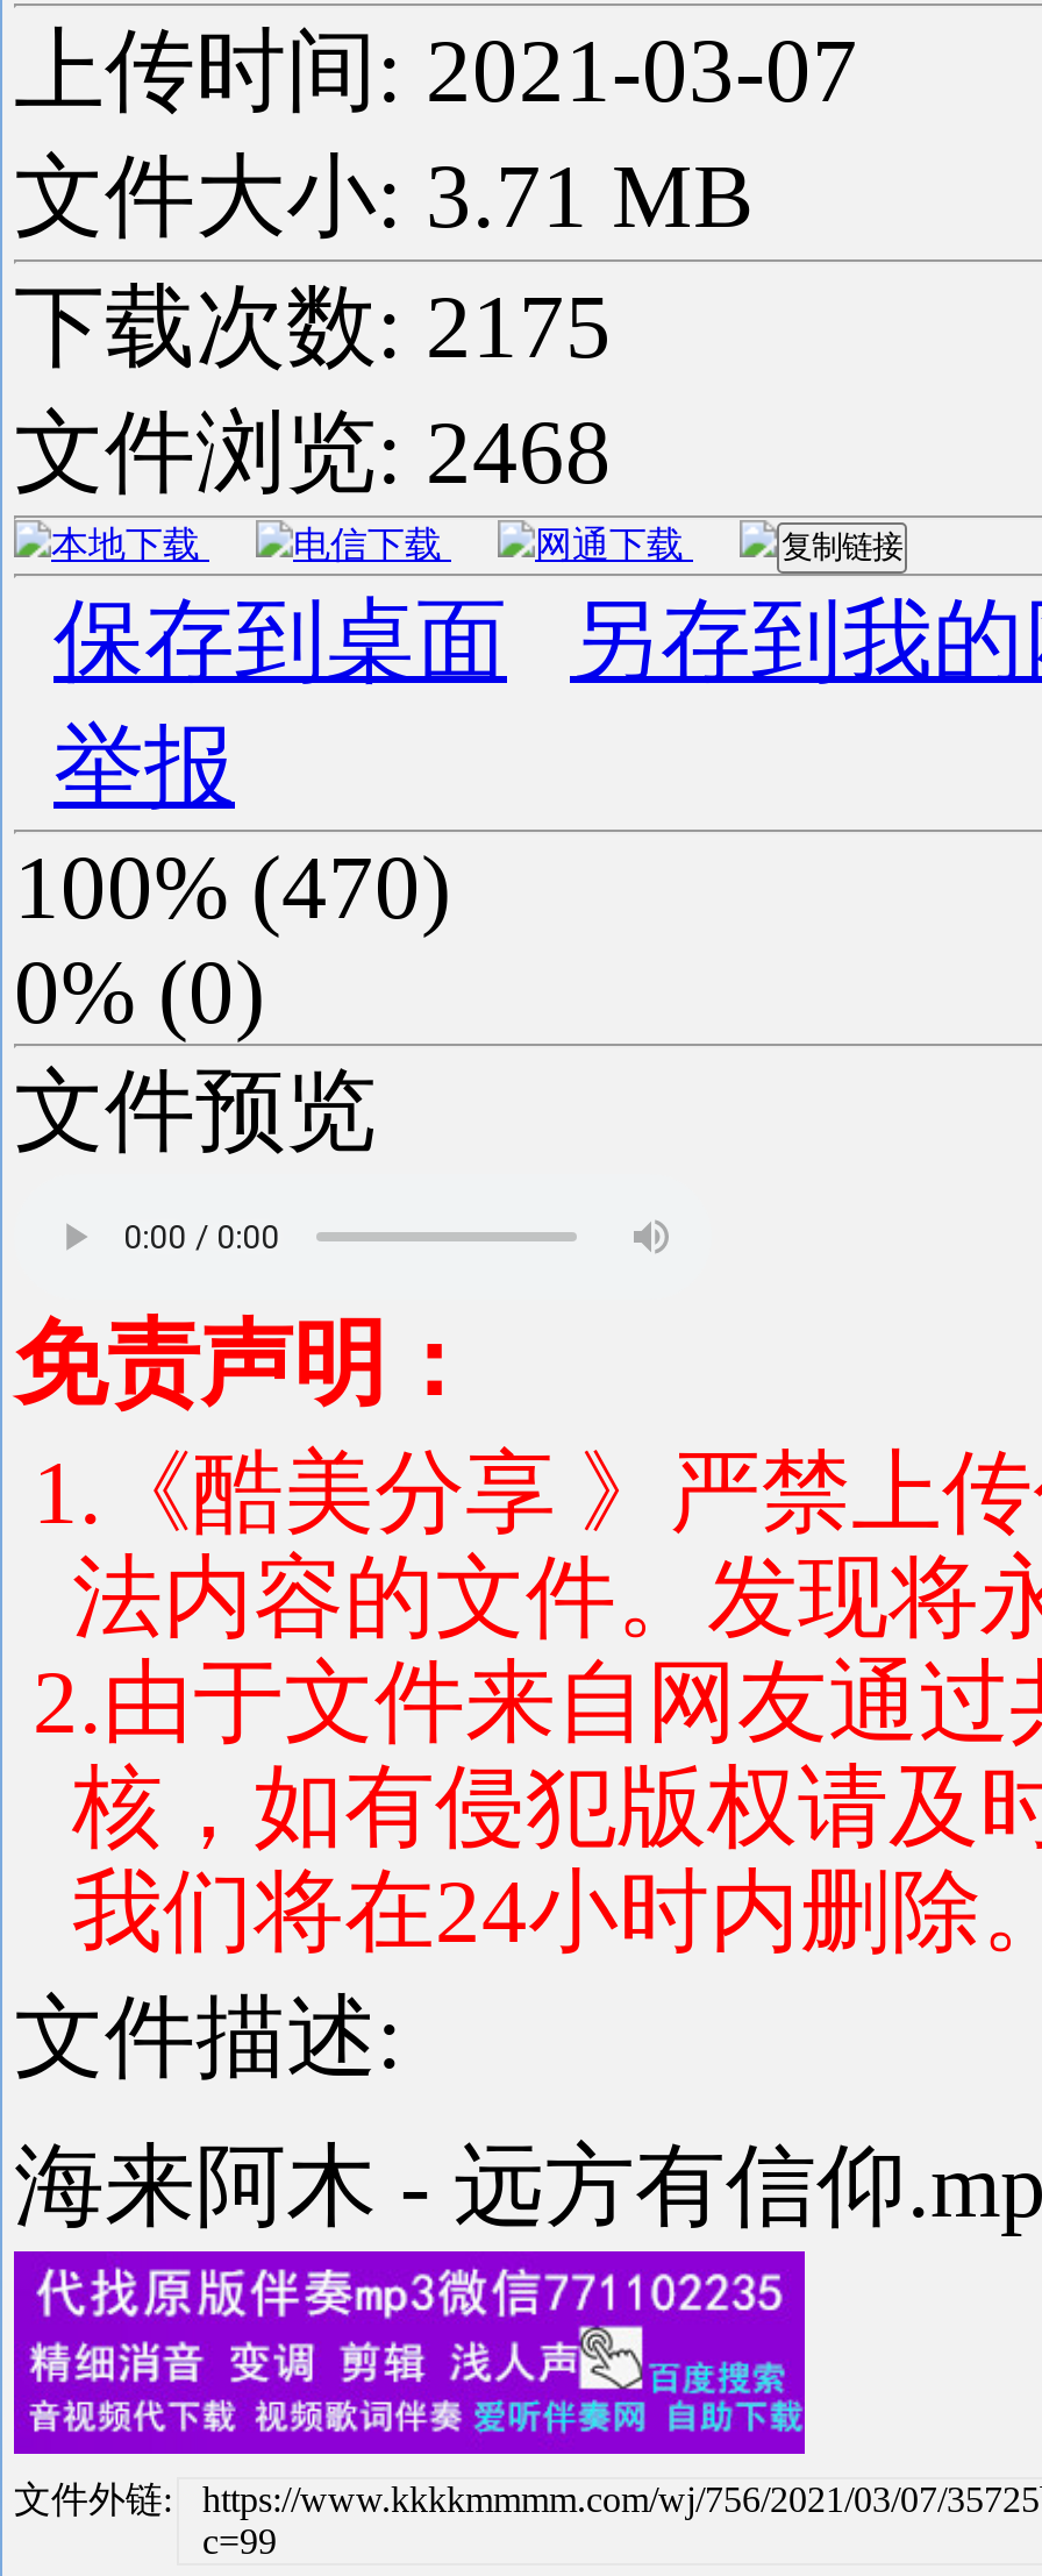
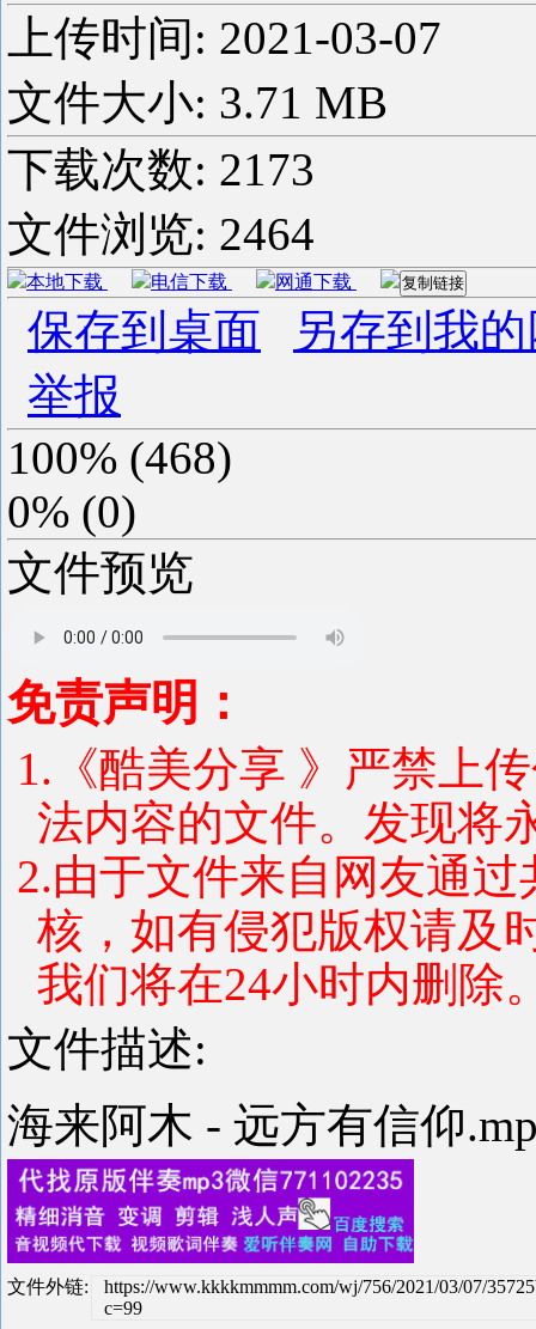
[14,276,612,376] 下载次数: 2175 -> [7,144,315,195] 下载次数: 2173
[14,401,612,501] 文件浏览: 2468 -> [7,208,315,260] 文件浏览: 2464
[14,837,451,937] 100% (470) -> [7,432,232,483] 100% (468)

